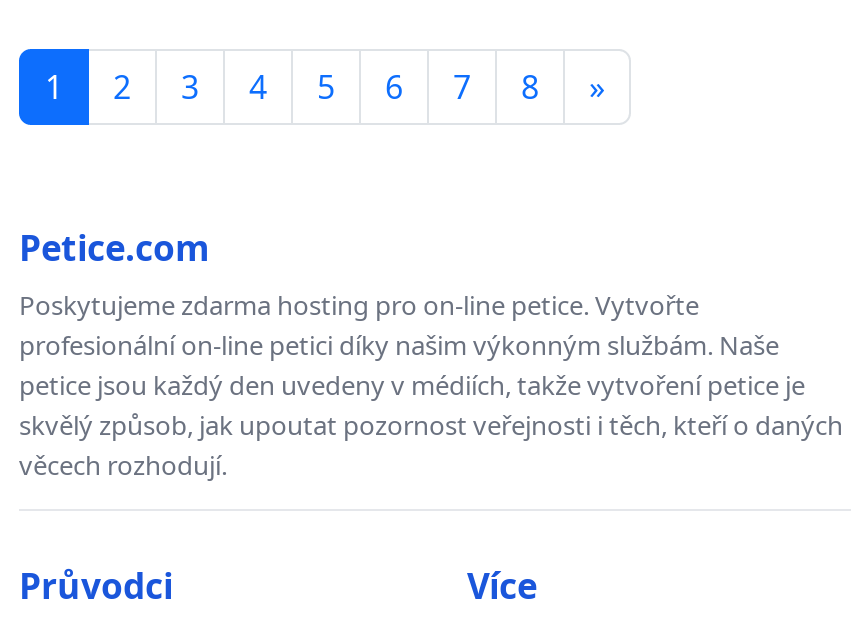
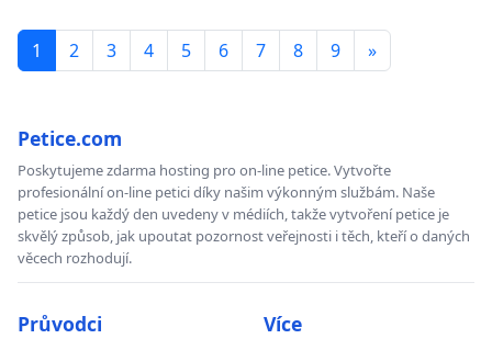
none -> [331,38,340,62] 9

